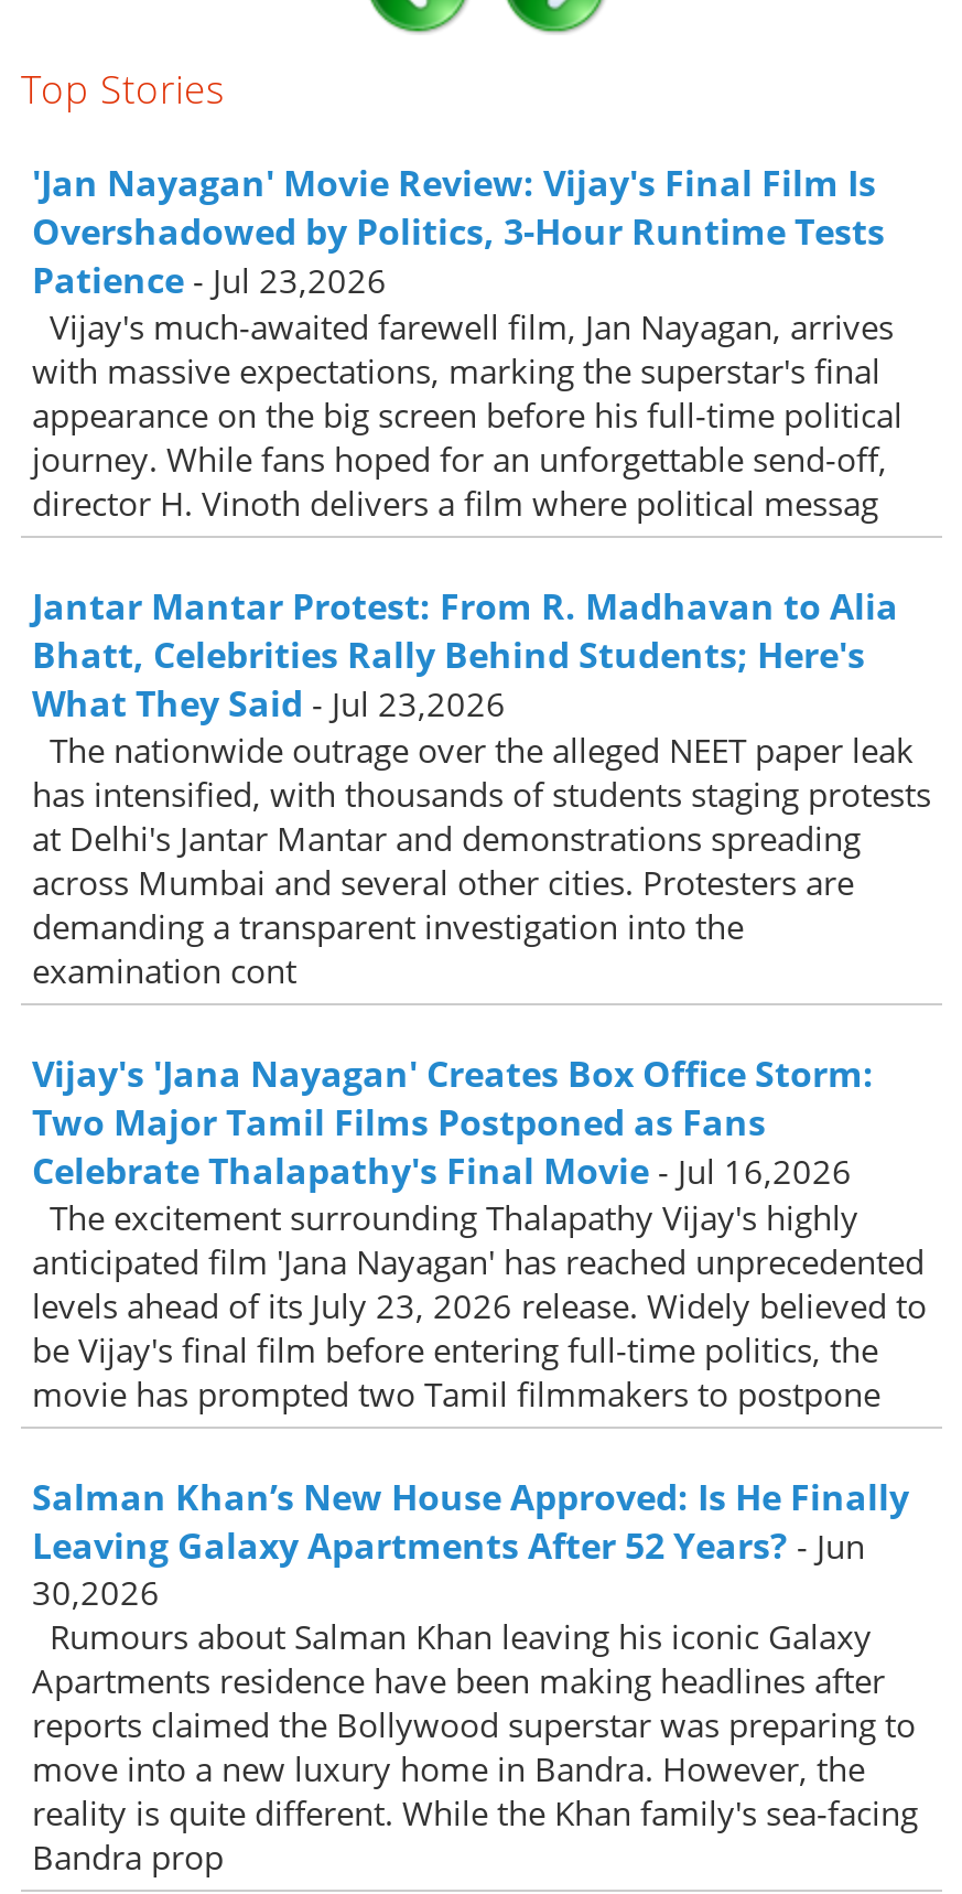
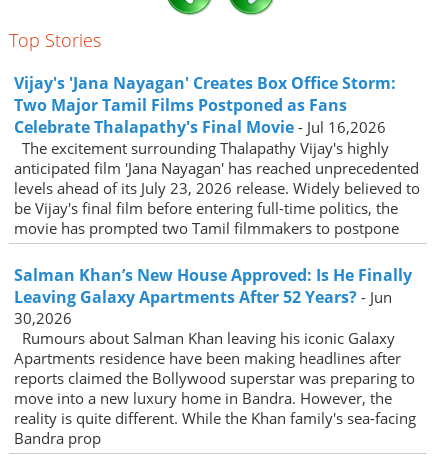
[32,158,931,992] 'Jan Nayagan' Movie Review: Vijay's Final Film Is | Overshadowed by Politics, 3-Hour Runtime Tests | Patience - Jul 23,2026 | Vijay's much-awaited farewell film, Jan Nayagan, arrives | with massive expectations, marking the superstar's final | appearance on the big screen before his full-time political | journey. While fans hoped for an unforgettable send-off, | director H. Vinoth delivers a film where political messag | Jantar Mantar Protest: From R. Madhavan to Alia | Bhatt, Celebrities Rally Behind Students; Here's | What They Said - Jul 23,2026 | The nationwide outrage over the alleged NEET paper leak | has intensified, with thousands of students staging protests | at Delhi's Jantar Mantar and demonstrations spreading | across Mumbai and several other cities. Protesters are | demanding a transparent investigation into the | examination cont -> none

